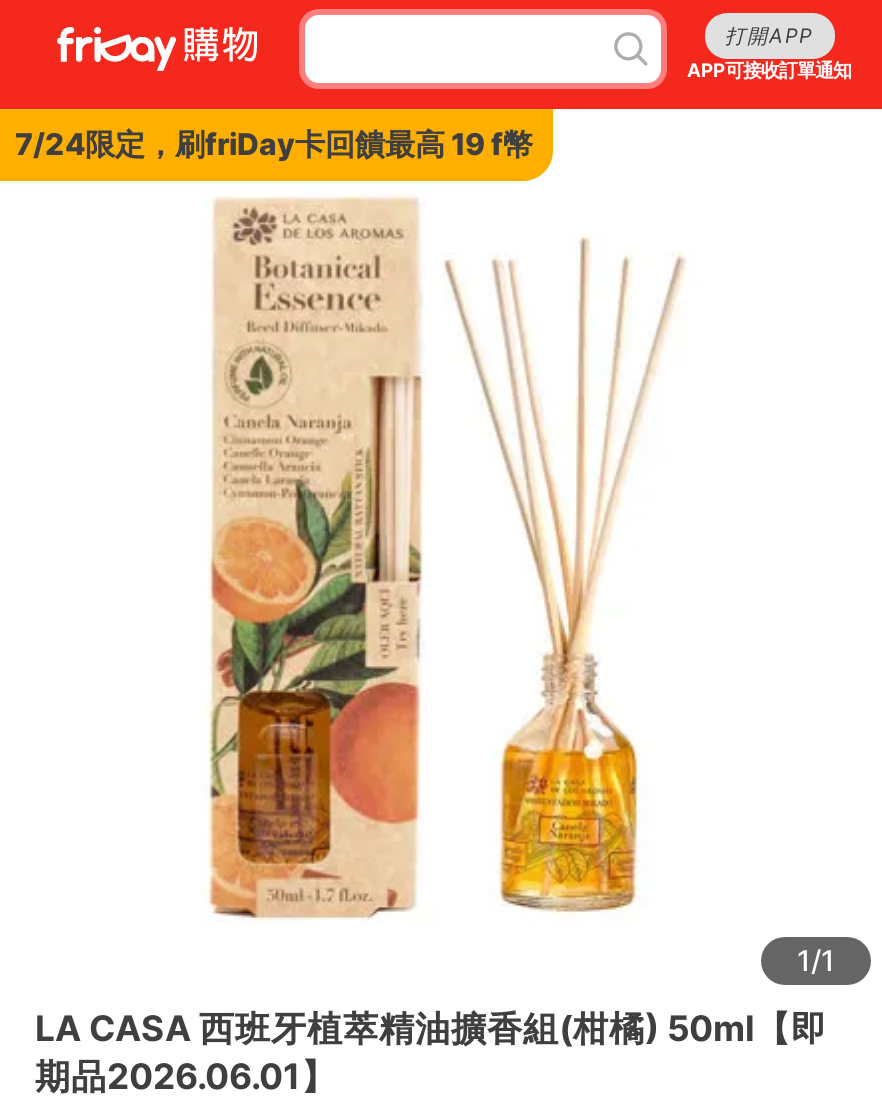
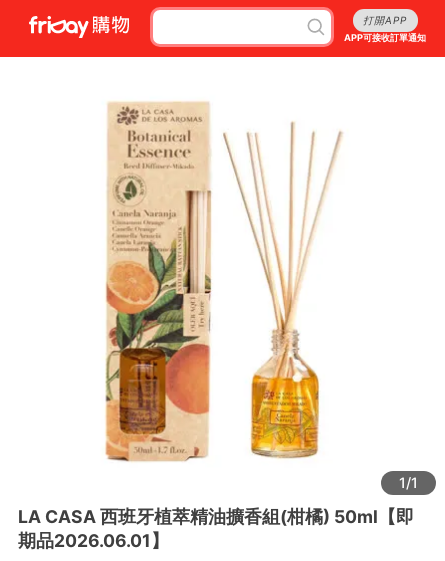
[15,125,533,163] 7/24限定，刷friDay卡回饋最高 19 f幣 -> none

